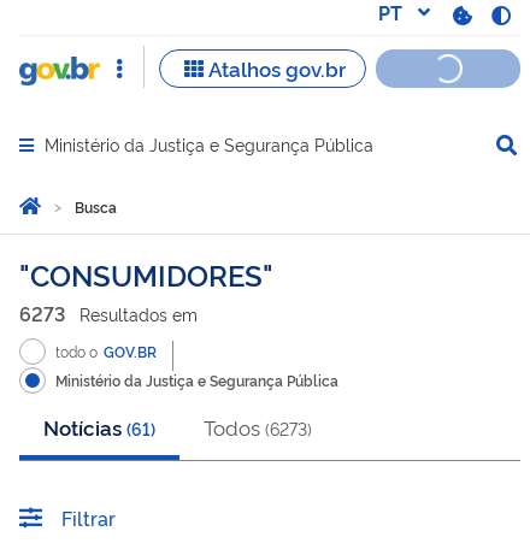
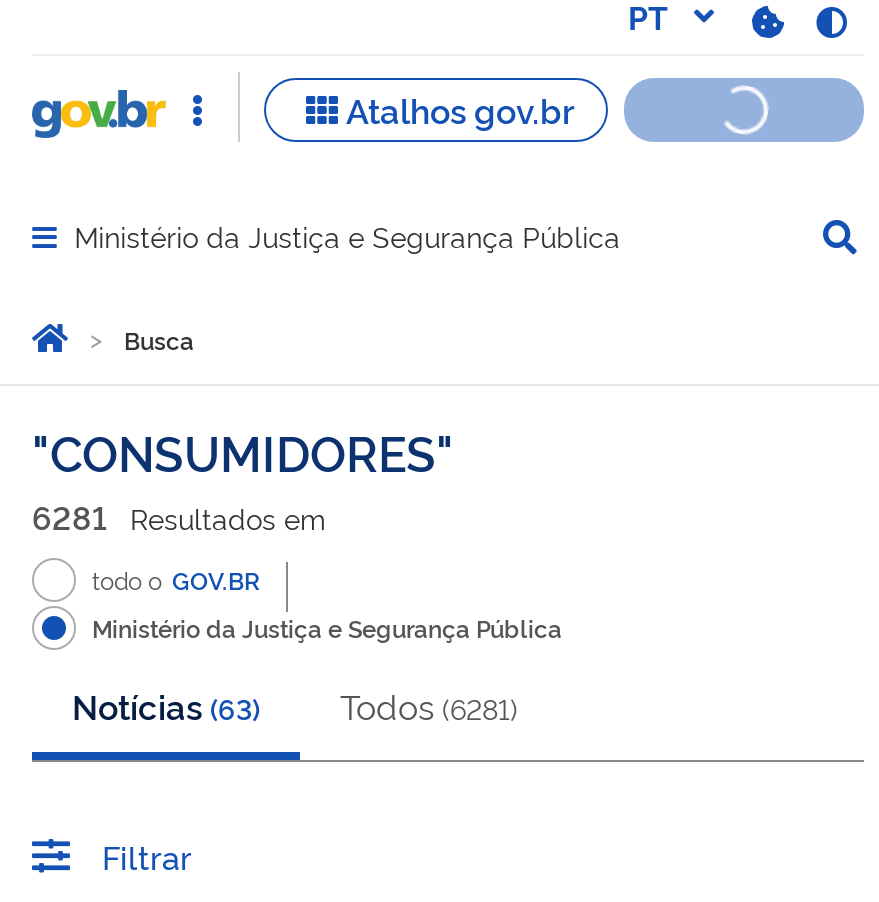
[19,300,198,326] 6273 Resultados em -> [32,494,326,538] 6281 Resultados em
[43,413,155,441] Notícias (61) -> [72,682,260,728] Notícias (63)
[204,413,312,441] Todos (6273) -> [340,682,518,728] Todos (6281)

